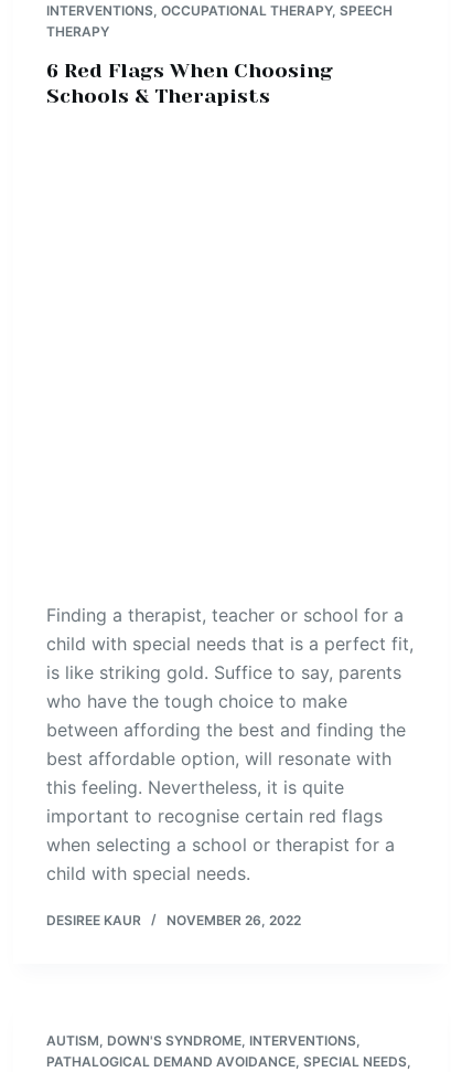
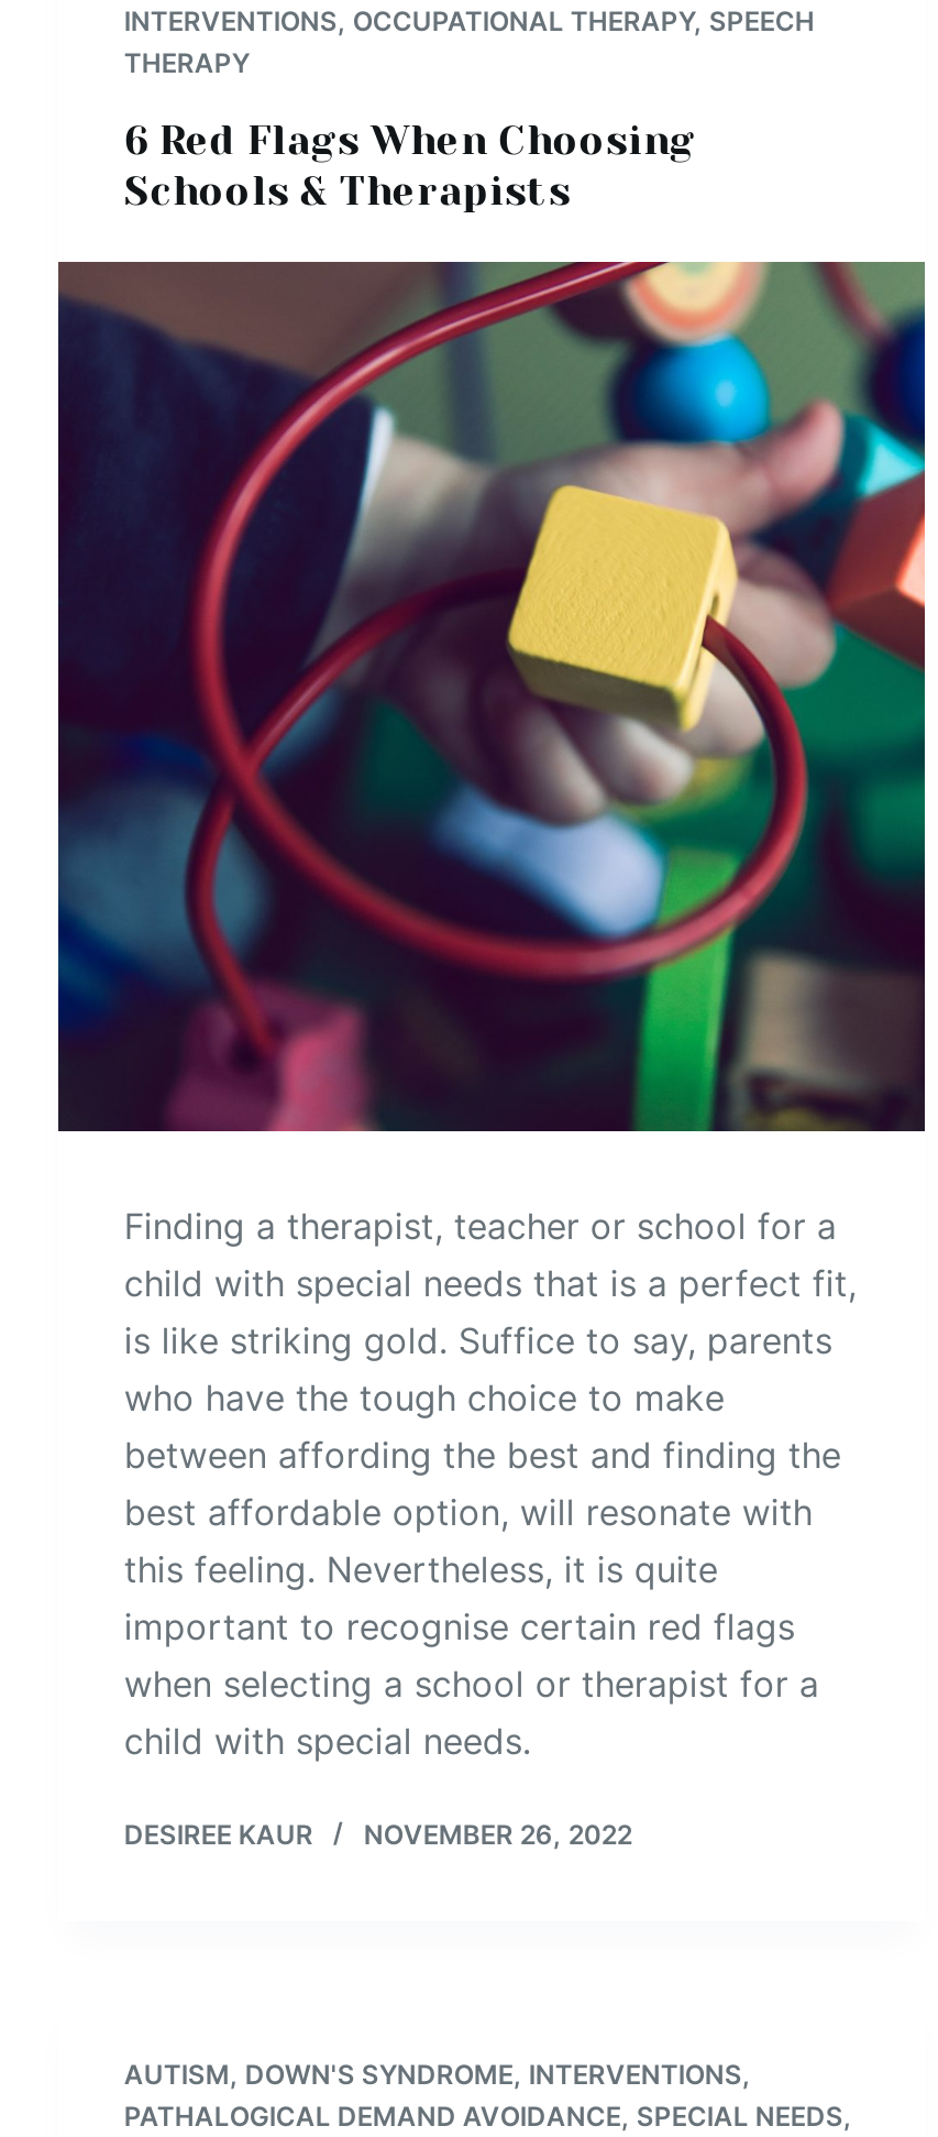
none -> [56,260,927,1133] [image]

